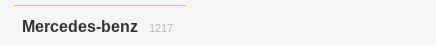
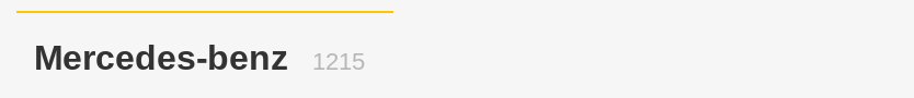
[149,22,173,34] 1217 -> [312,48,365,74] 1215

